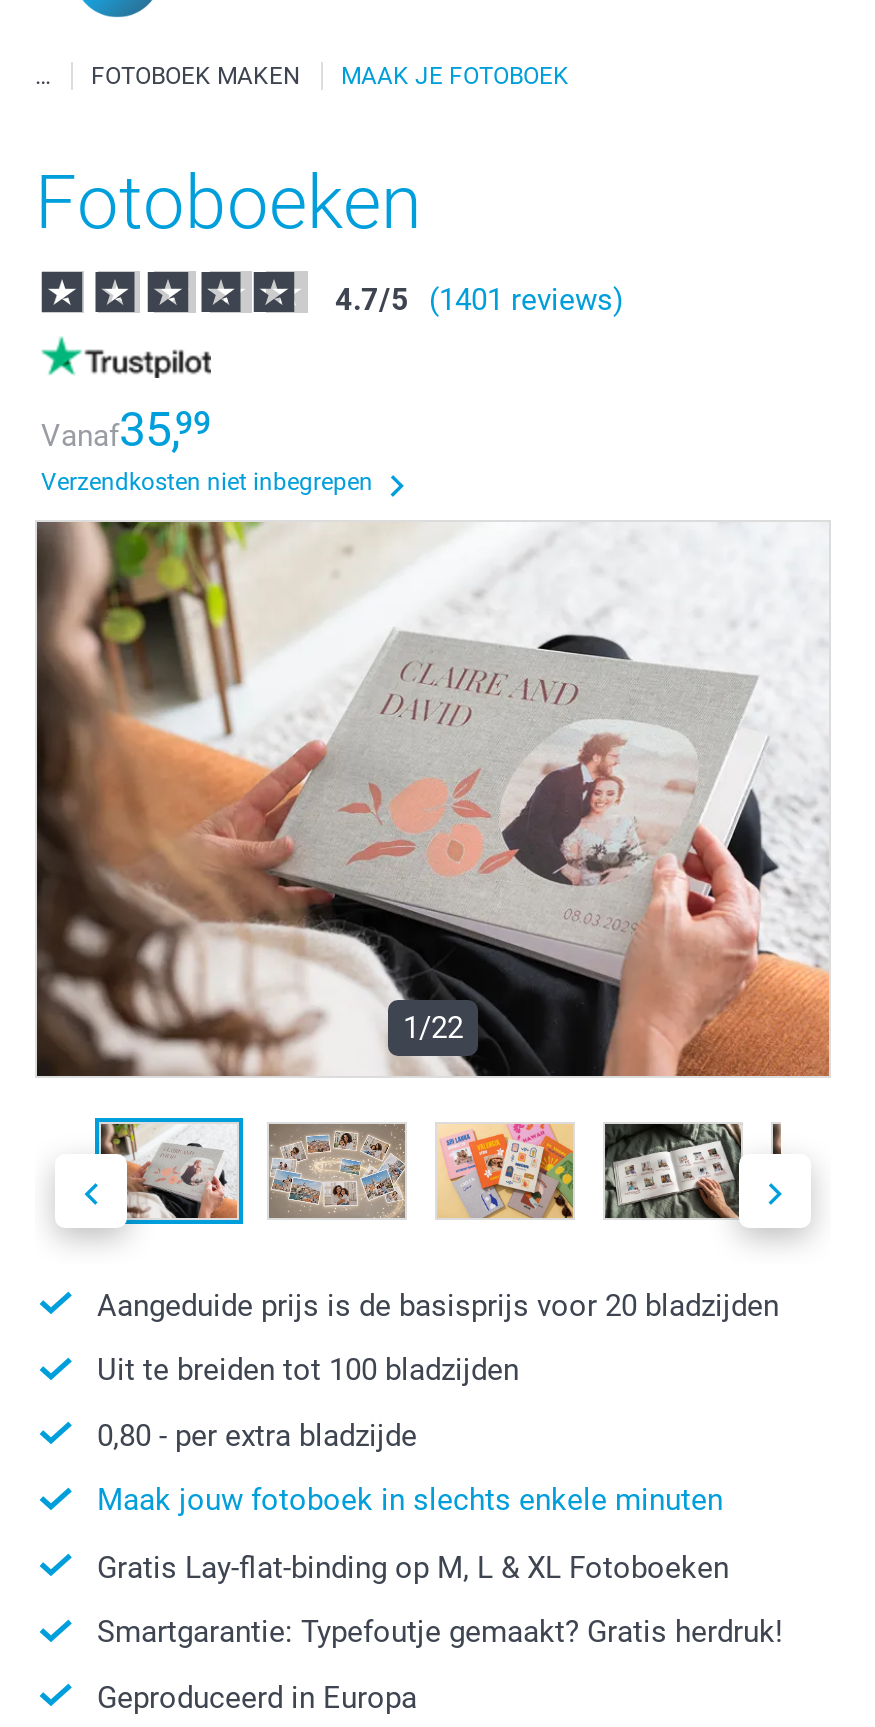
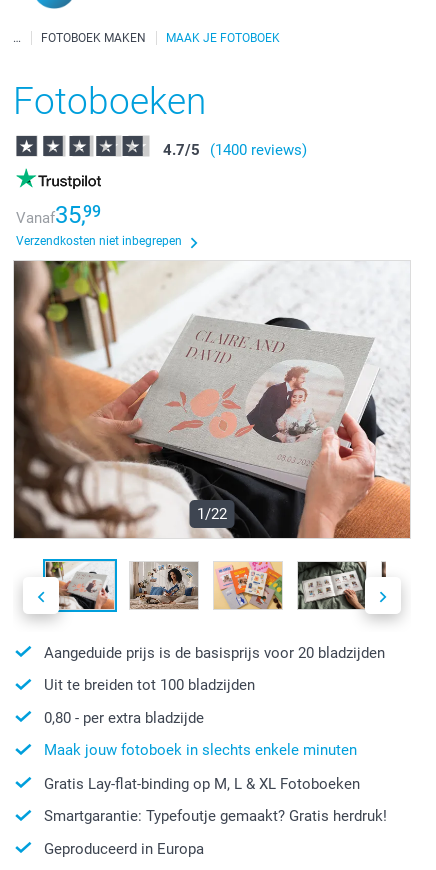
[335,282,623,318] 4.7/5 (1401 reviews) -> [163,141,307,159] 4.7/5 (1400 reviews)
[269,1124,405,1216] [image] -> [131,563,198,609] [image]

